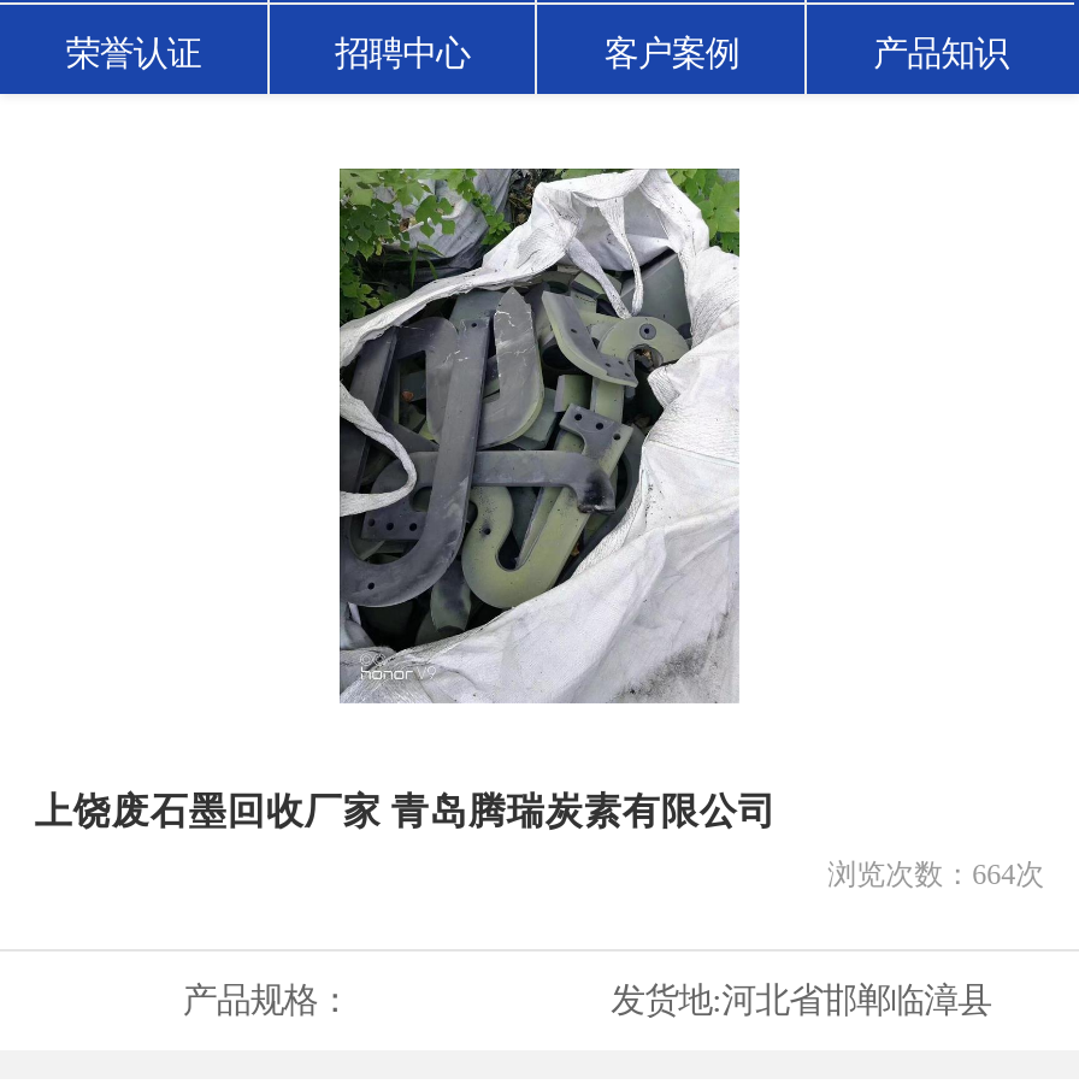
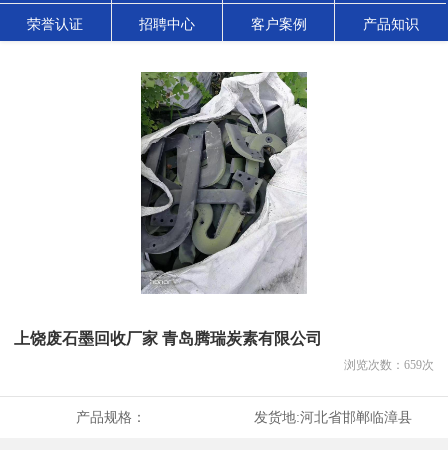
[828,858,1045,892] 浏览次数：664次 -> [344,358,434,372] 浏览次数：659次

